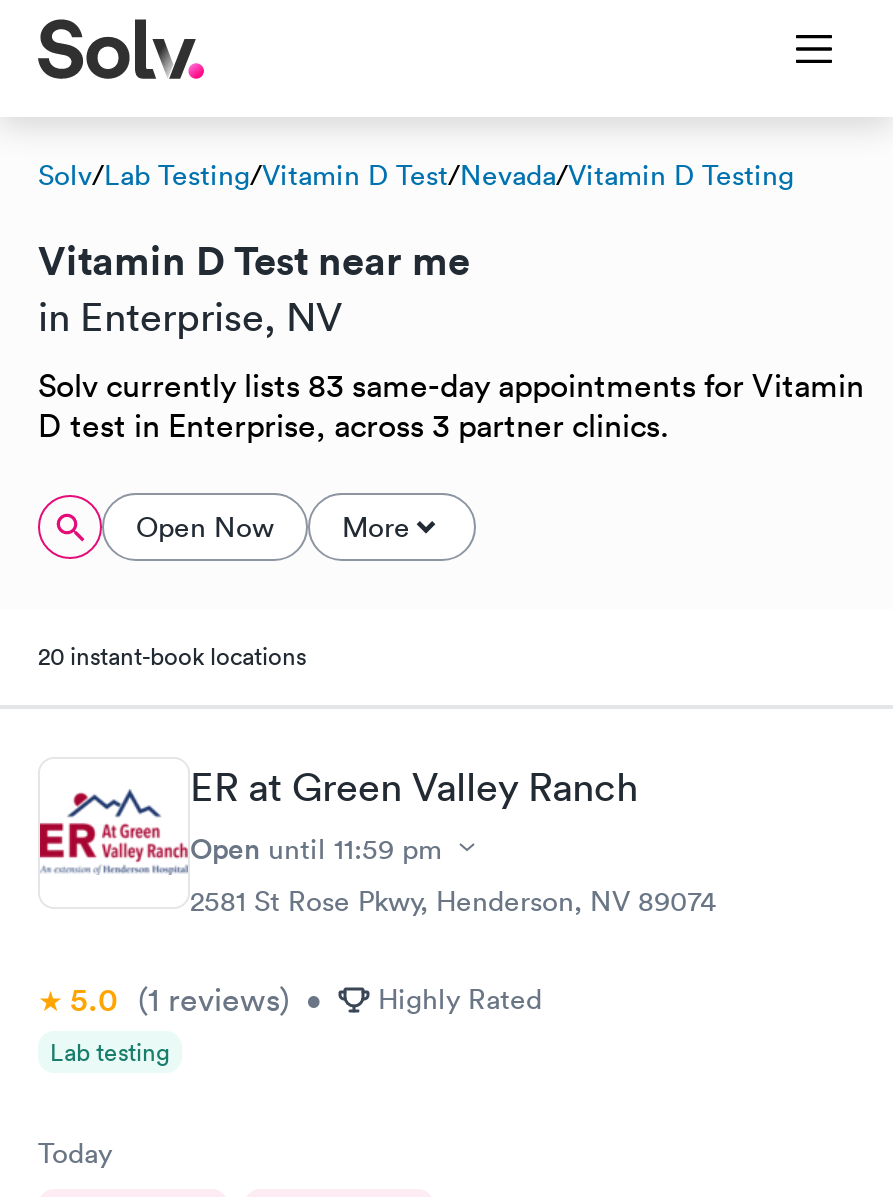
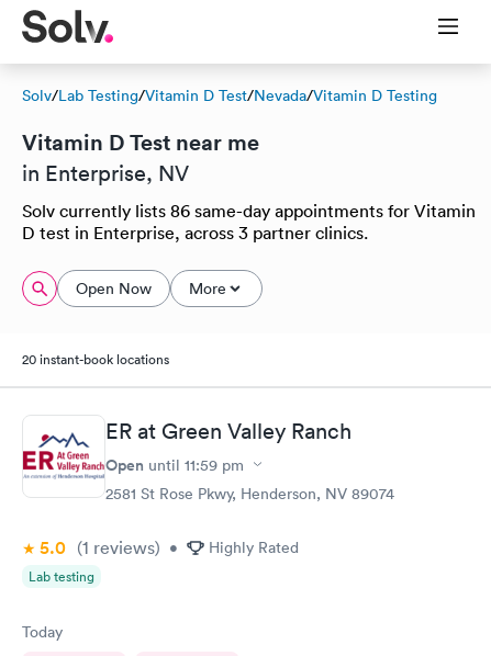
[38,365,864,405] Solv currently lists 83 same-day appointments for Vitamin -> [22,200,476,222] Solv currently lists 86 same-day appointments for Vitamin

